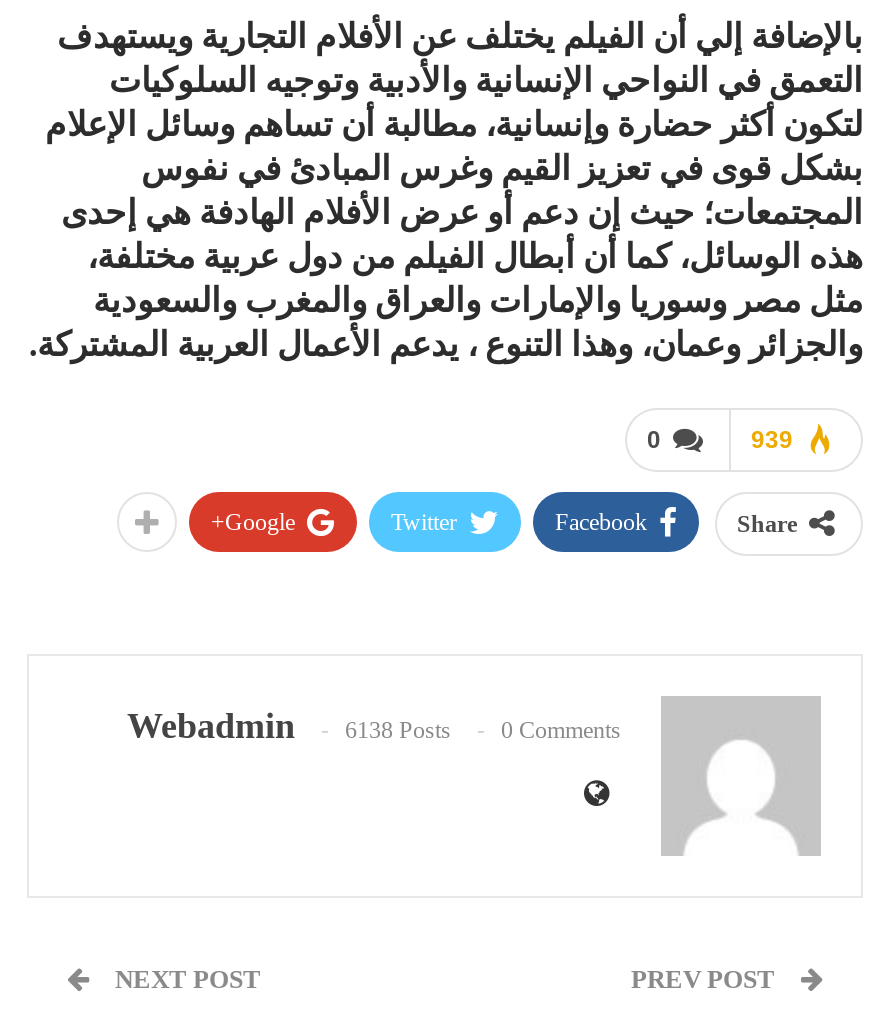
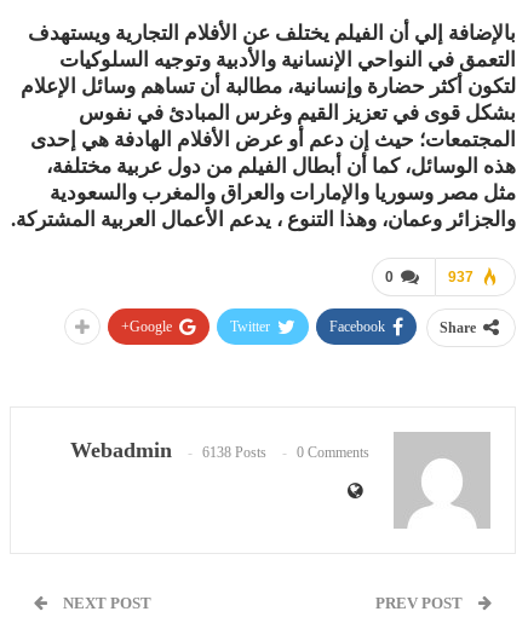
[751,427,793,455] 939 -> [448,269,474,286] 937

